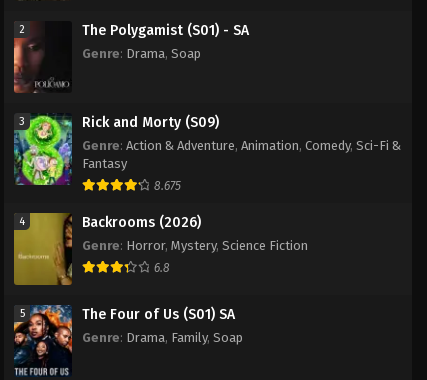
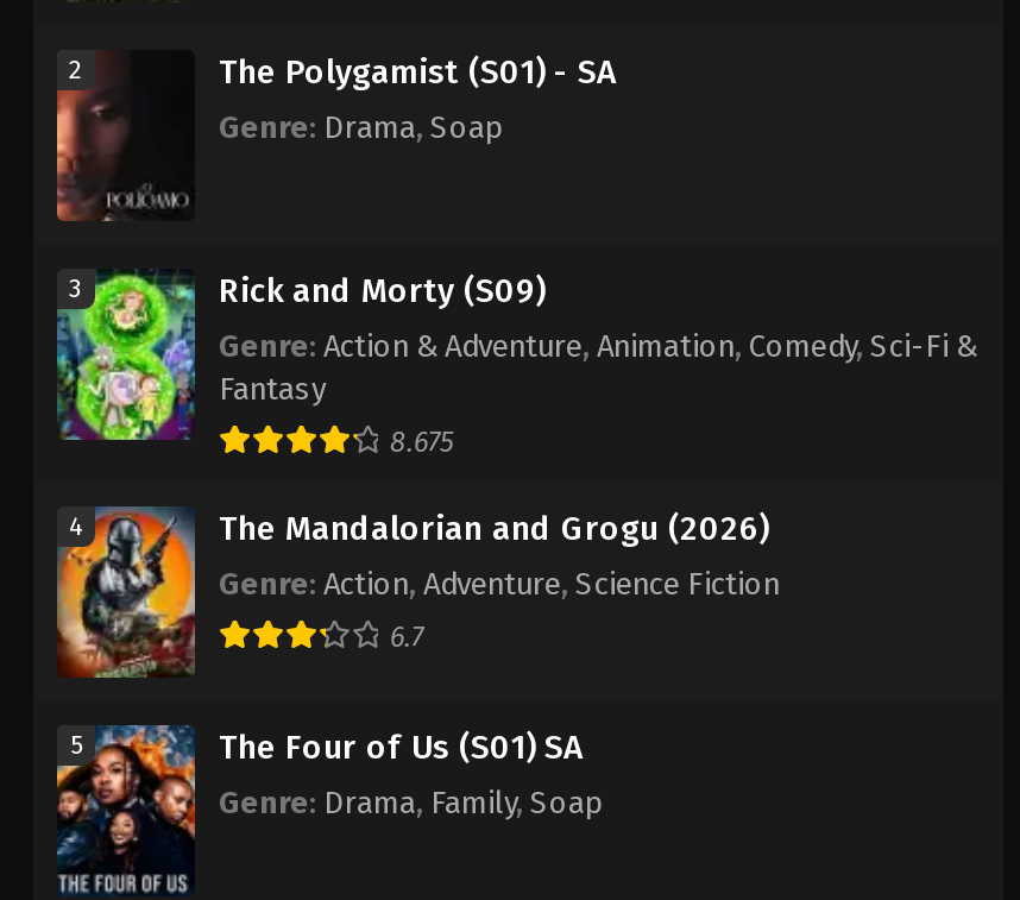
[13,212,308,286] [image] | Backrooms (2026) | Genre: Horror, Mystery, Science Fiction -> [57,504,780,678] [image] | The Mandalorian and Grogu (2026) | Genre: Action, Adventure, Science Fiction
[154,261,170,275] 6.8 -> [390,622,423,655] 6.7

